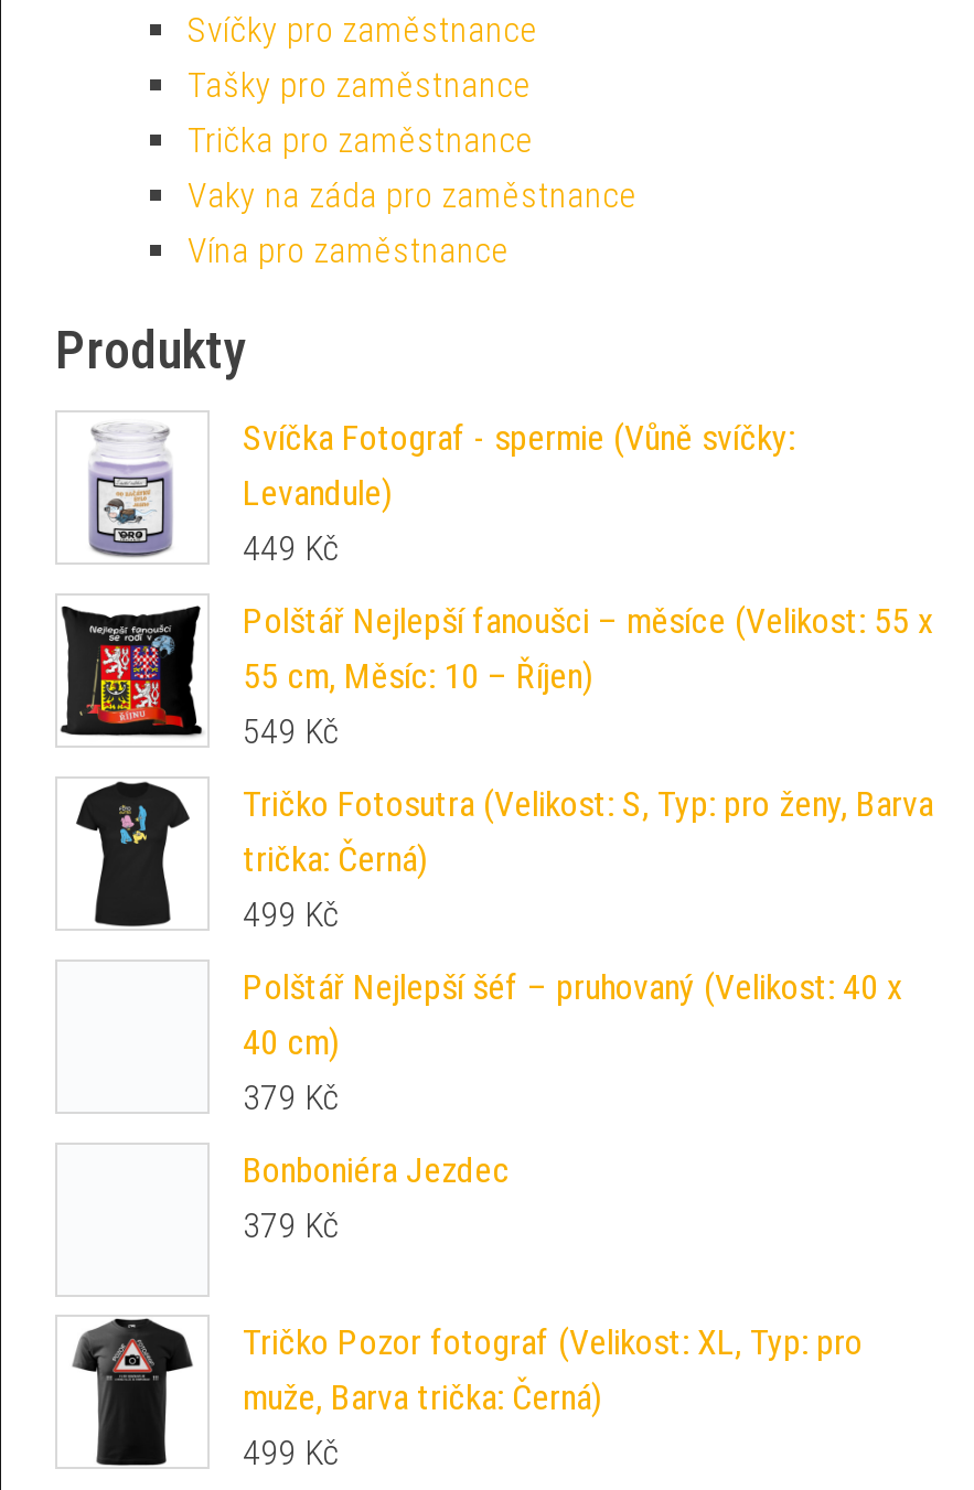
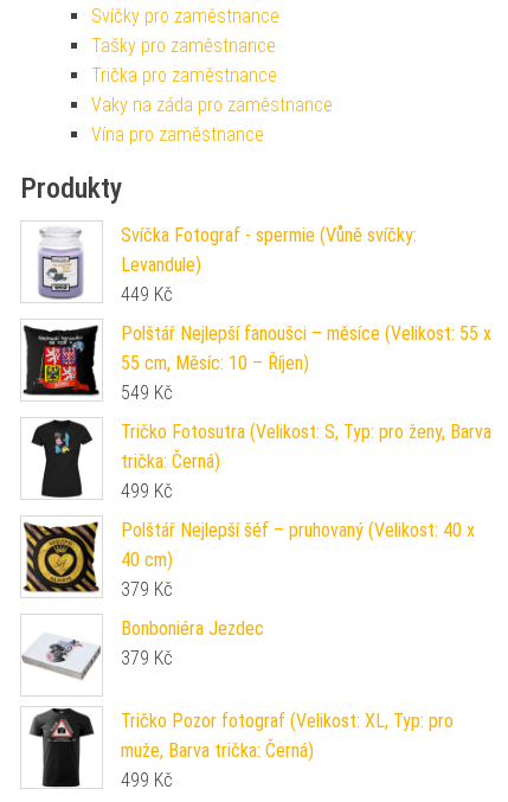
none -> [22,521,99,594] [image]
none -> [21,639,102,680] [image]

